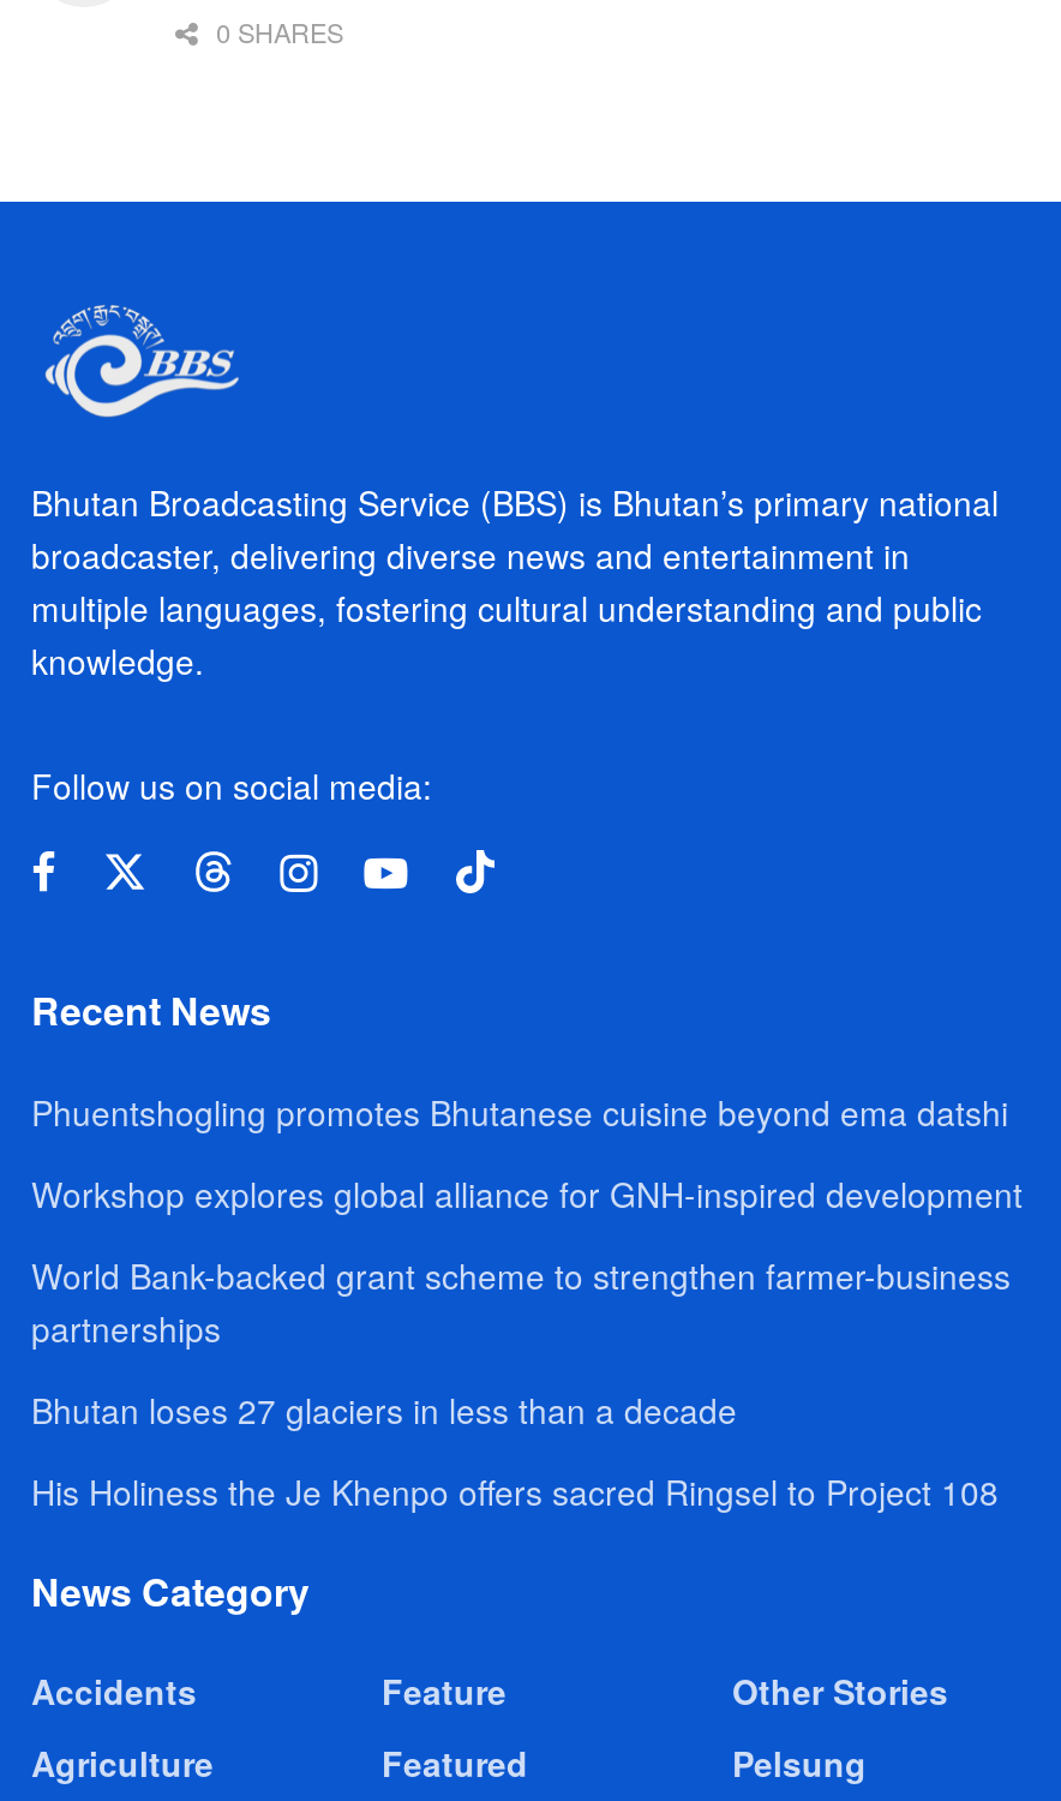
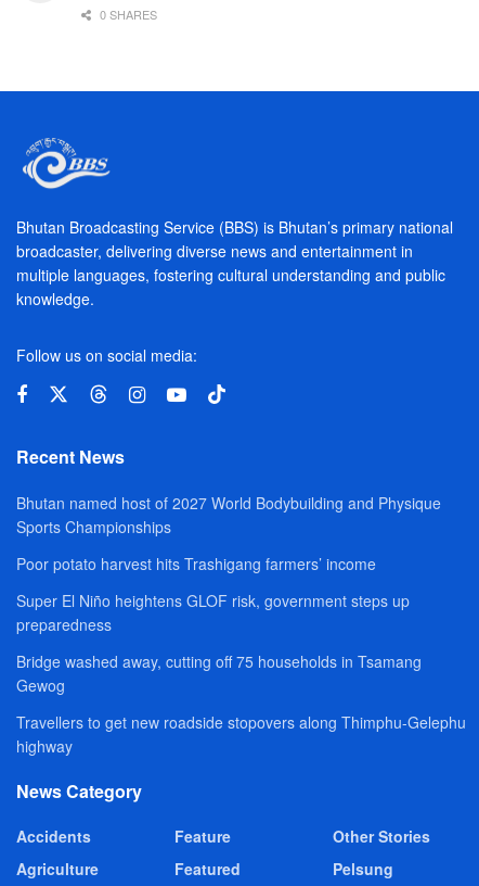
[31,1089,1008,1137] Phuentshogling promotes Bhutanese cuisine beyond ema datshi -> [16,492,441,538] Bhutan named host of 2027 World Bodybuilding and Physique | Sports Championships
[31,1171,1023,1219] Workshop explores global alliance for GNH-inspired development -> [16,553,376,575] Poor potato harvest hits Trashigang farmers’ income
[31,1252,1011,1353] World Bank-backed grant scheme to strengthen farmer-business | partnerships -> [16,590,410,636] Super El Niño heightens GLOF risk, government steps up | preparedness
[31,1387,737,1435] Bhutan loses 27 glaciers in less than a decade -> [16,651,422,697] Bridge washed away, cutting off 75 households in Tsamang | Gewog
[31,1468,999,1516] His Holiness the Je Khenpo offers sacred Ringsel to Project 108 -> [16,712,466,757] Travellers to get new roadside stopovers along Thimphu-Gelephu | highway

